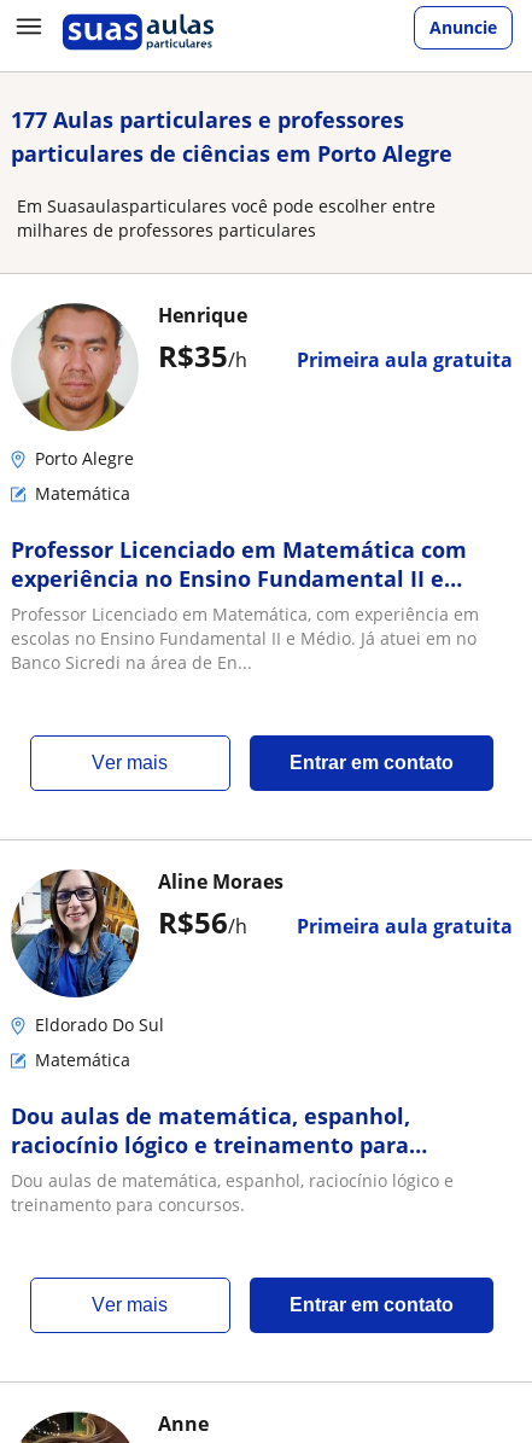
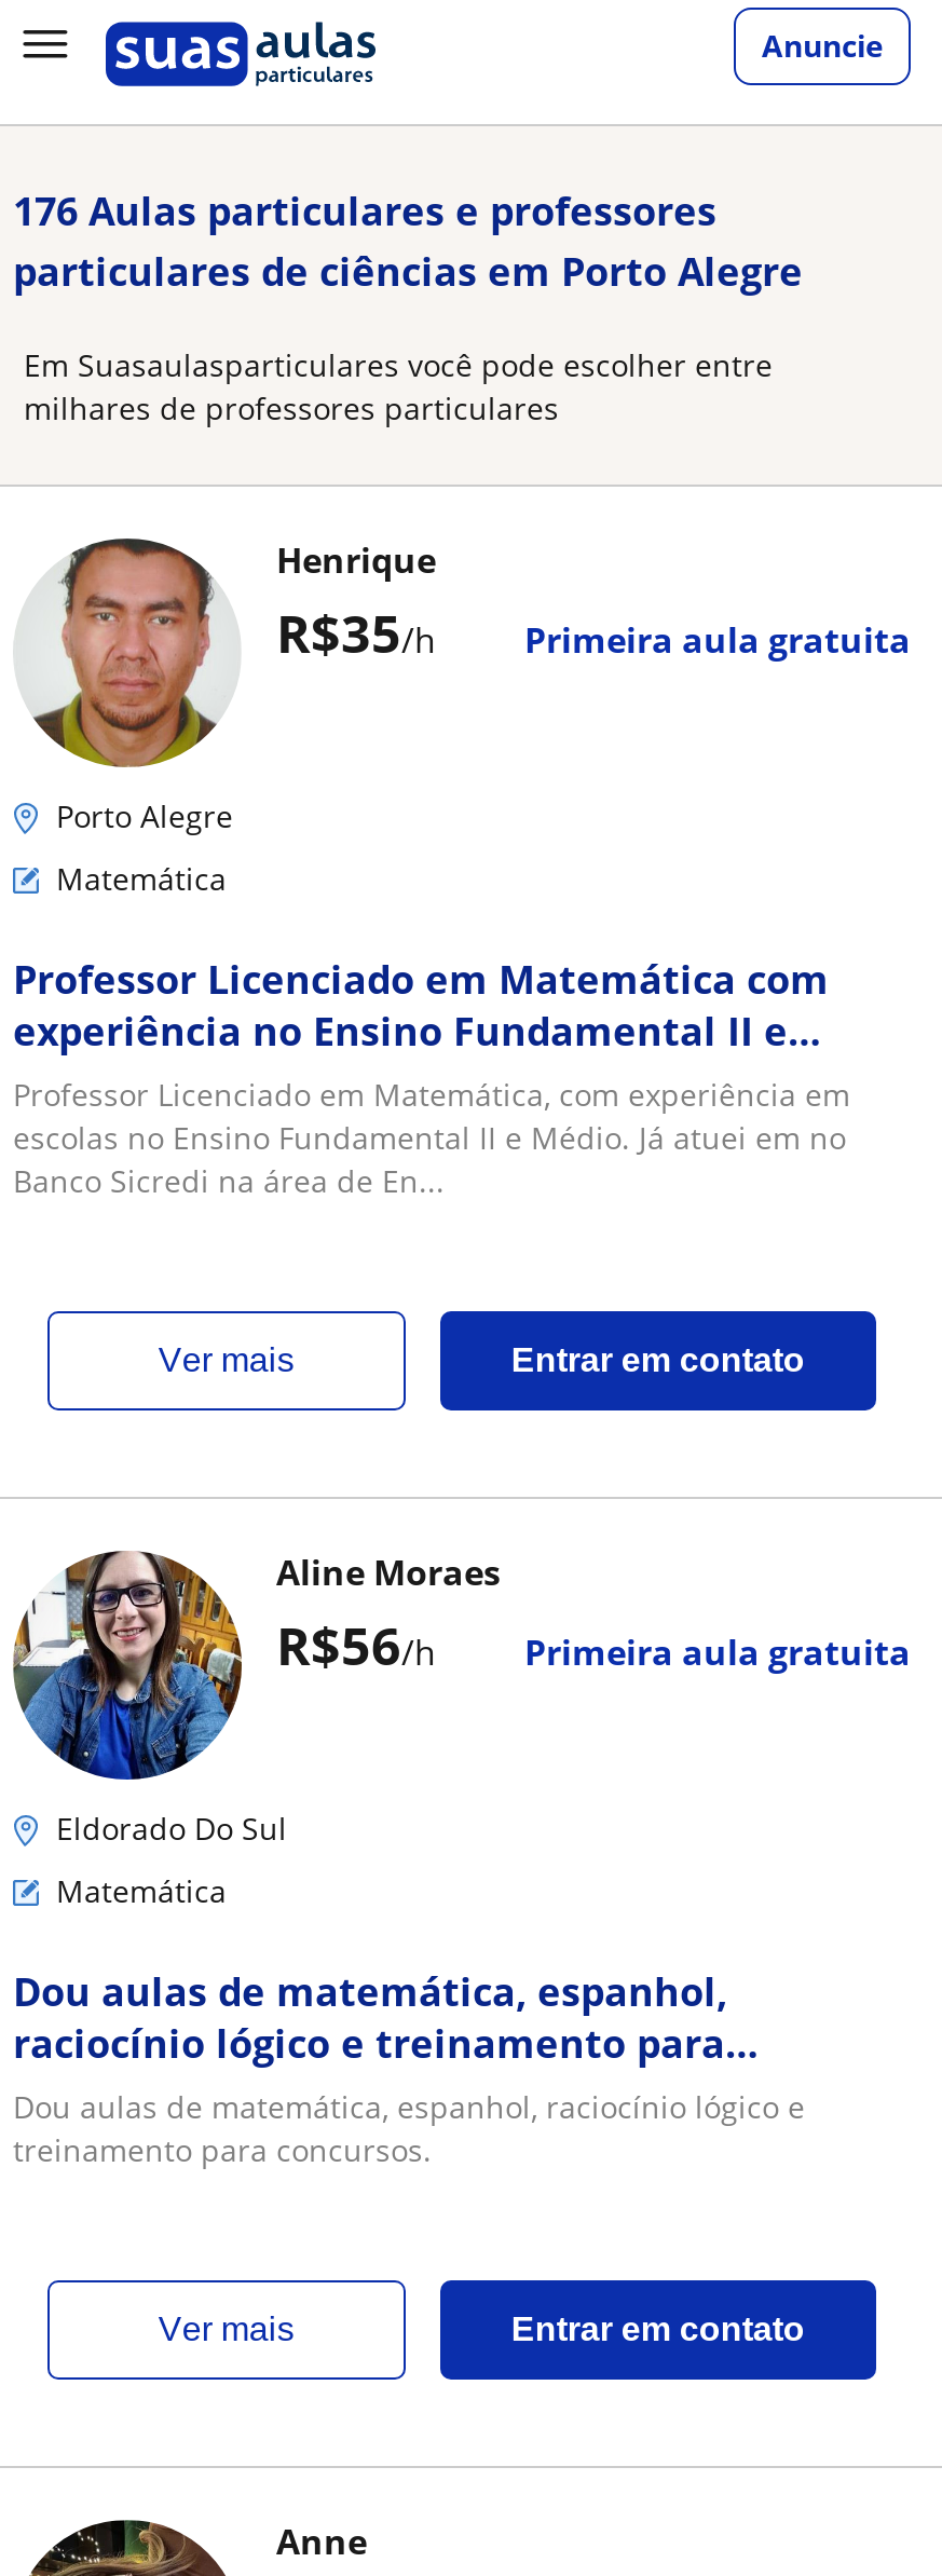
[11,105,404,134] 177 Aulas particulares e professores -> [13,185,716,236] 176 Aulas particulares e professores

